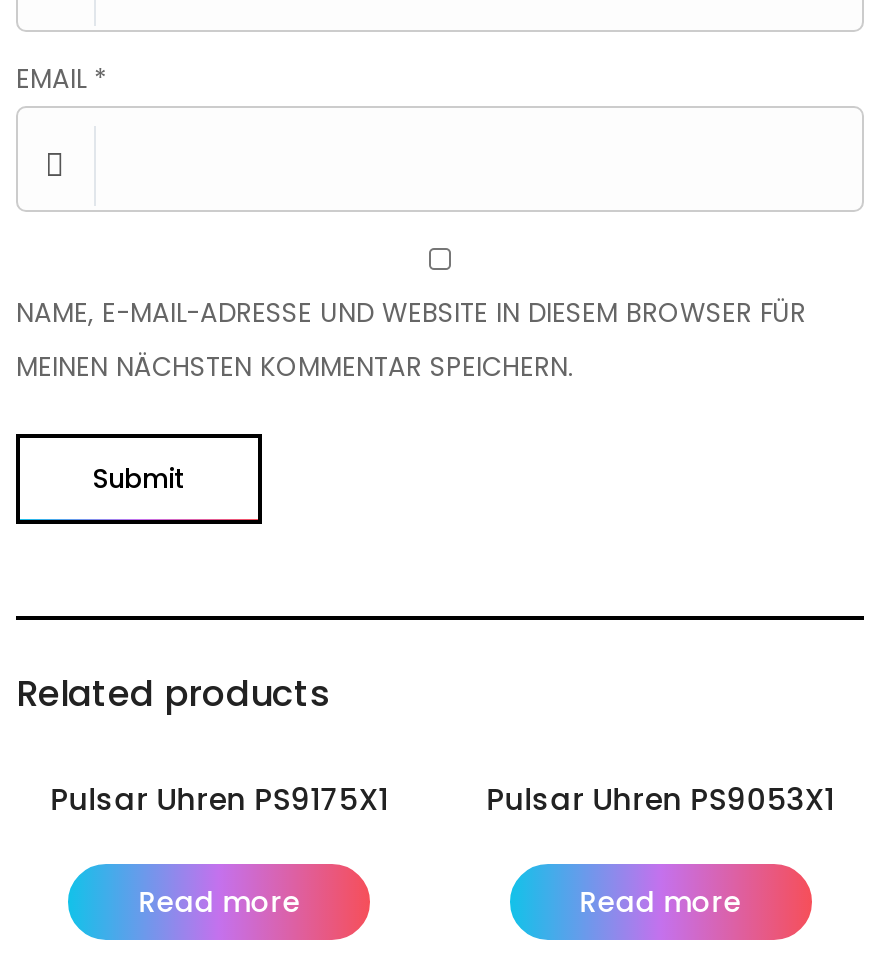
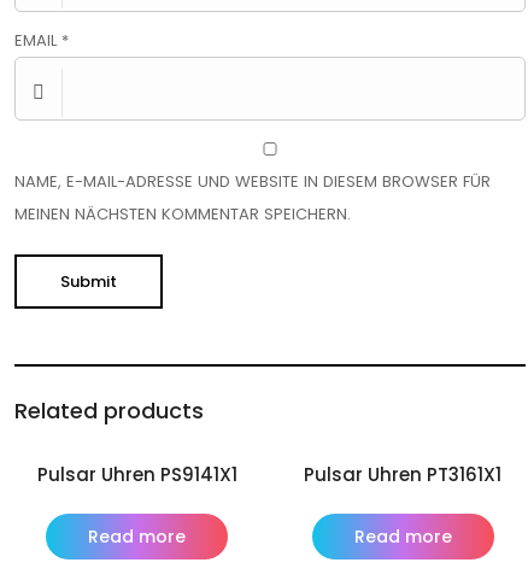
[50,778,388,820] Pulsar Uhren PS9175X1 -> [37,462,237,487] Pulsar Uhren PS9141X1
[486,778,834,820] Pulsar Uhren PS9053X1 -> [304,462,502,487] Pulsar Uhren PT3161X1

